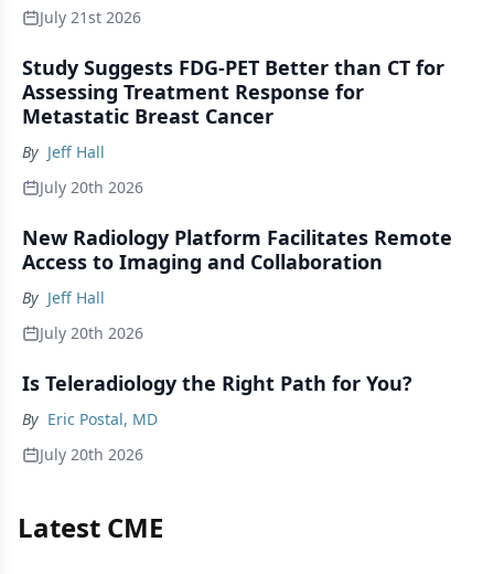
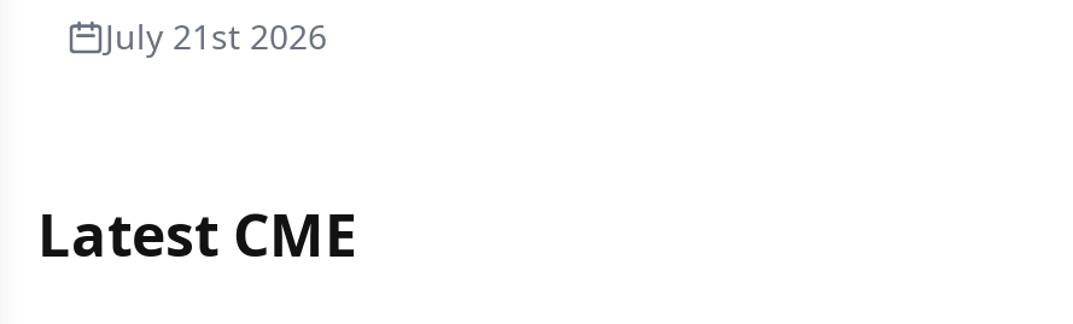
[22,54,452,465] Study Suggests FDG-PET Better than CT for | Assessing Treatment Response for | Metastatic Breast Cancer | By Jeff Hall | July 20th 2026 | New Radiology Platform Facilitates Remote | Access to Imaging and Collaboration | By Jeff Hall | July 20th 2026 | Is Teleradiology the Right Path for You? | By Eric Postal, MD | July 20th 2026 -> none

